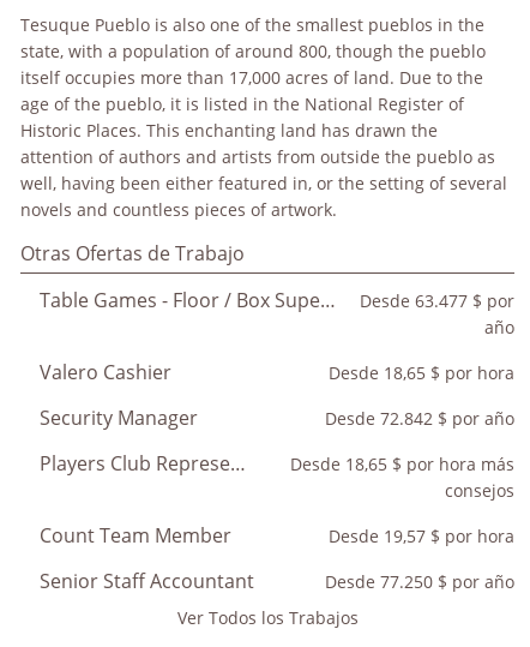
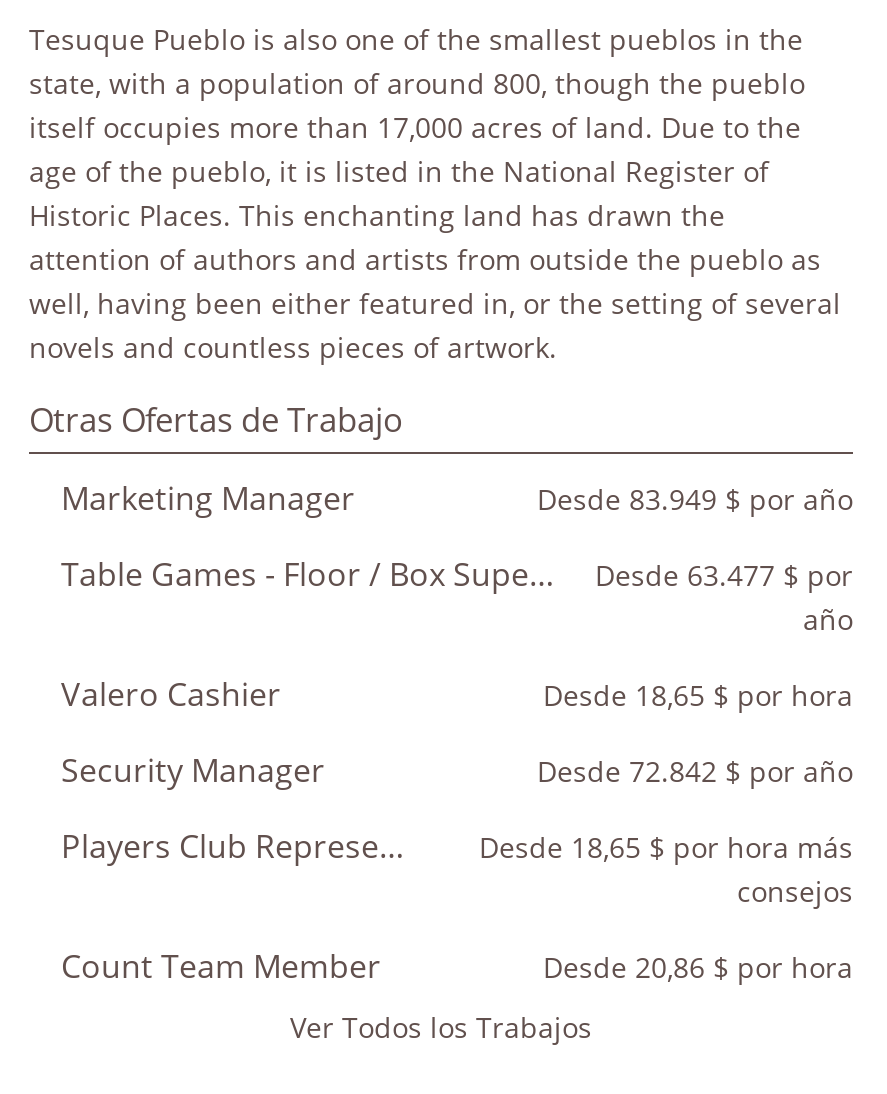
none -> [61,476,853,520] Marketing Manager | Desde 83.949 $ por año
moved [40,289,514,548] -> [61,556,853,988]: Desde 63.477 $ por | año | Valero Cashier | ... | consejos | Count Team Member
[40,524,514,594] Desde 19,57 $ por hora | Senior Staff Accountant | Desde 77.250 $ por año -> [543,948,853,986] Desde 20,86 $ por hora

